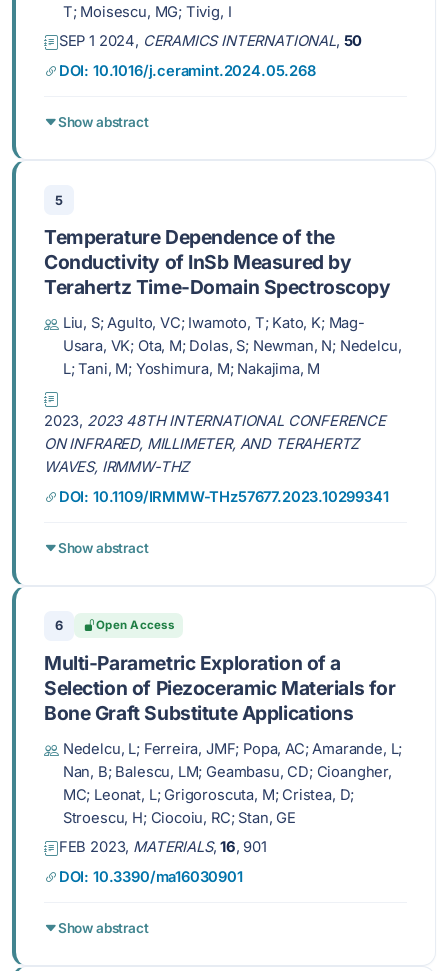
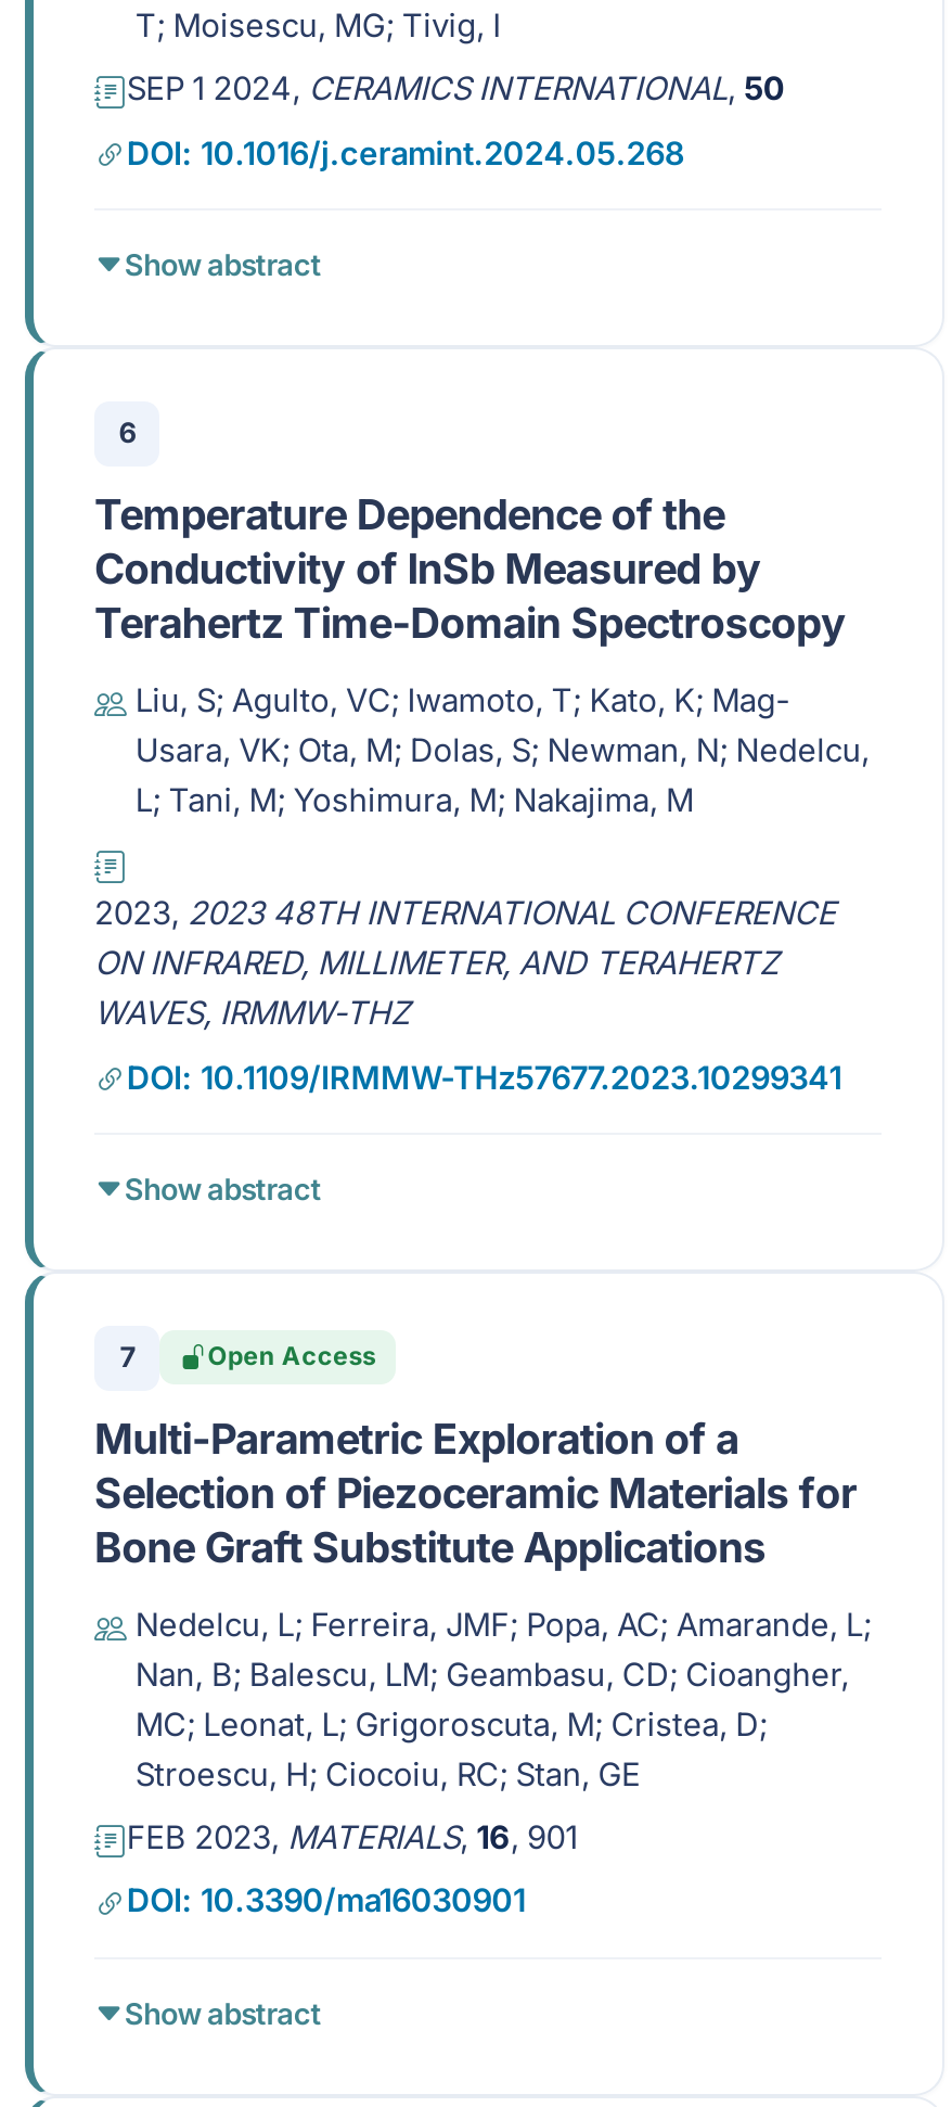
[55,192,63,207] 5 -> [119,418,136,450] 6
[55,618,63,633] 6 -> [120,1342,135,1375] 7

